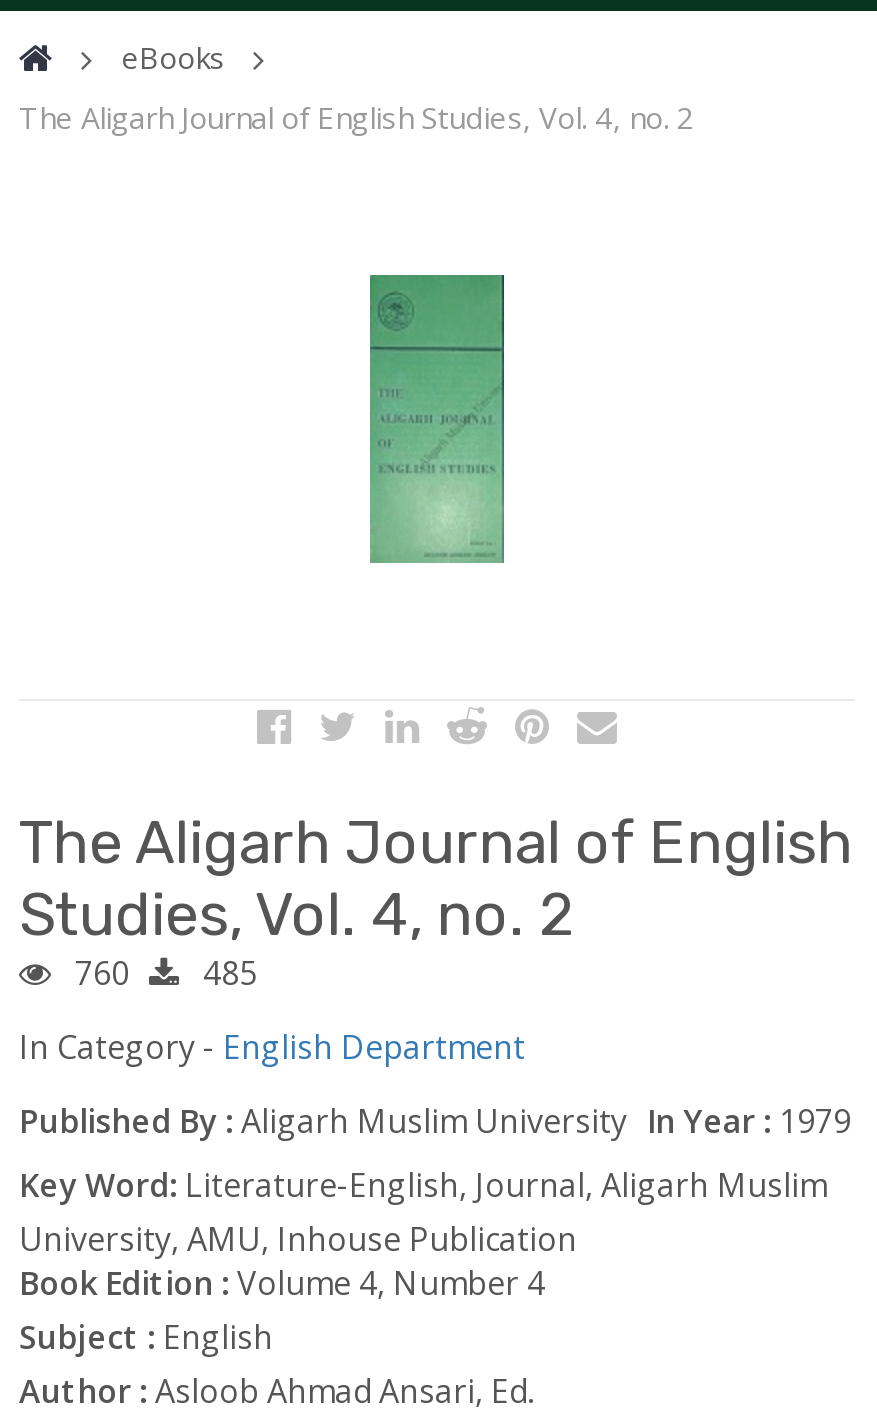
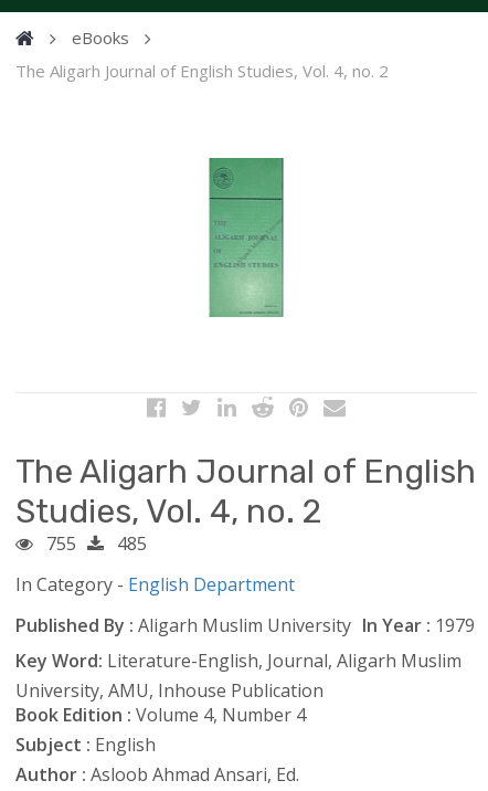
[51,951,257,995] 760 485 -> [33,532,147,556] 755 485

